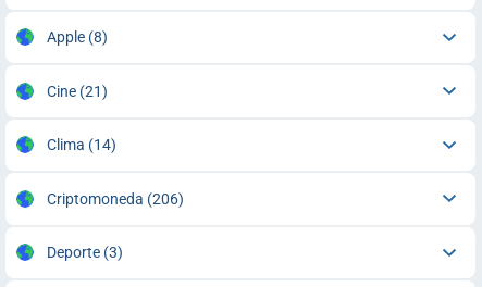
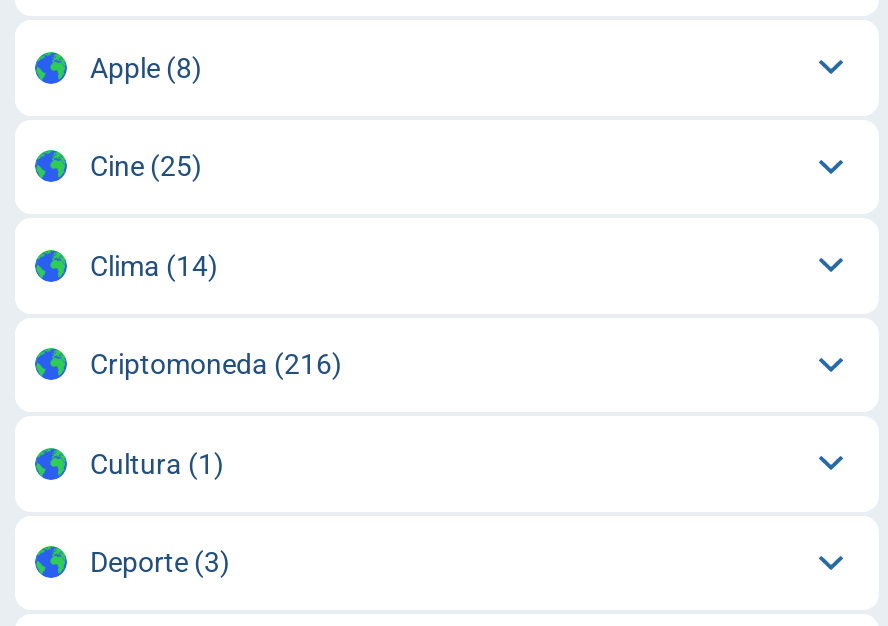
[46,82,107,100] Cine (21) -> [90,151,202,183] Cine (25)
[46,190,183,207] Criptomoneda (206) -> [90,349,342,479] Criptomoneda (216) | Cultura (1)

